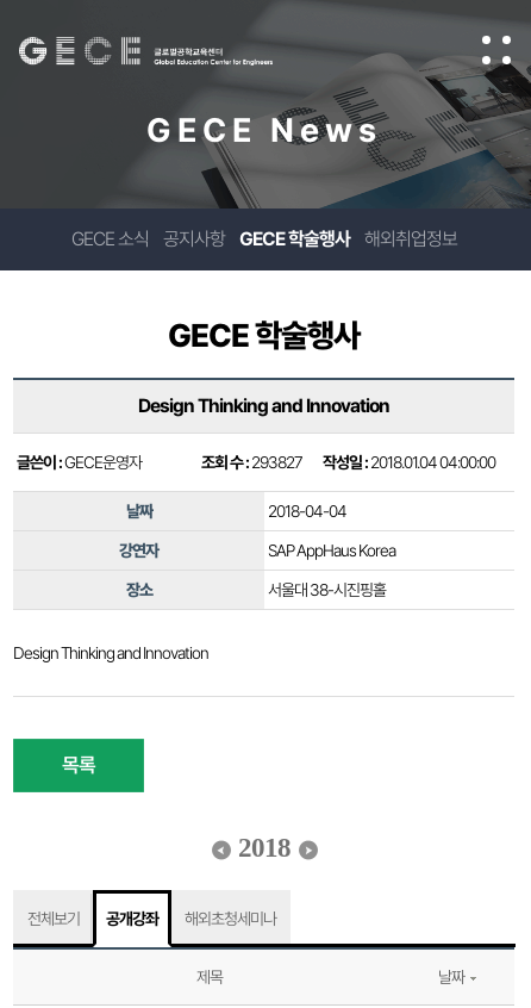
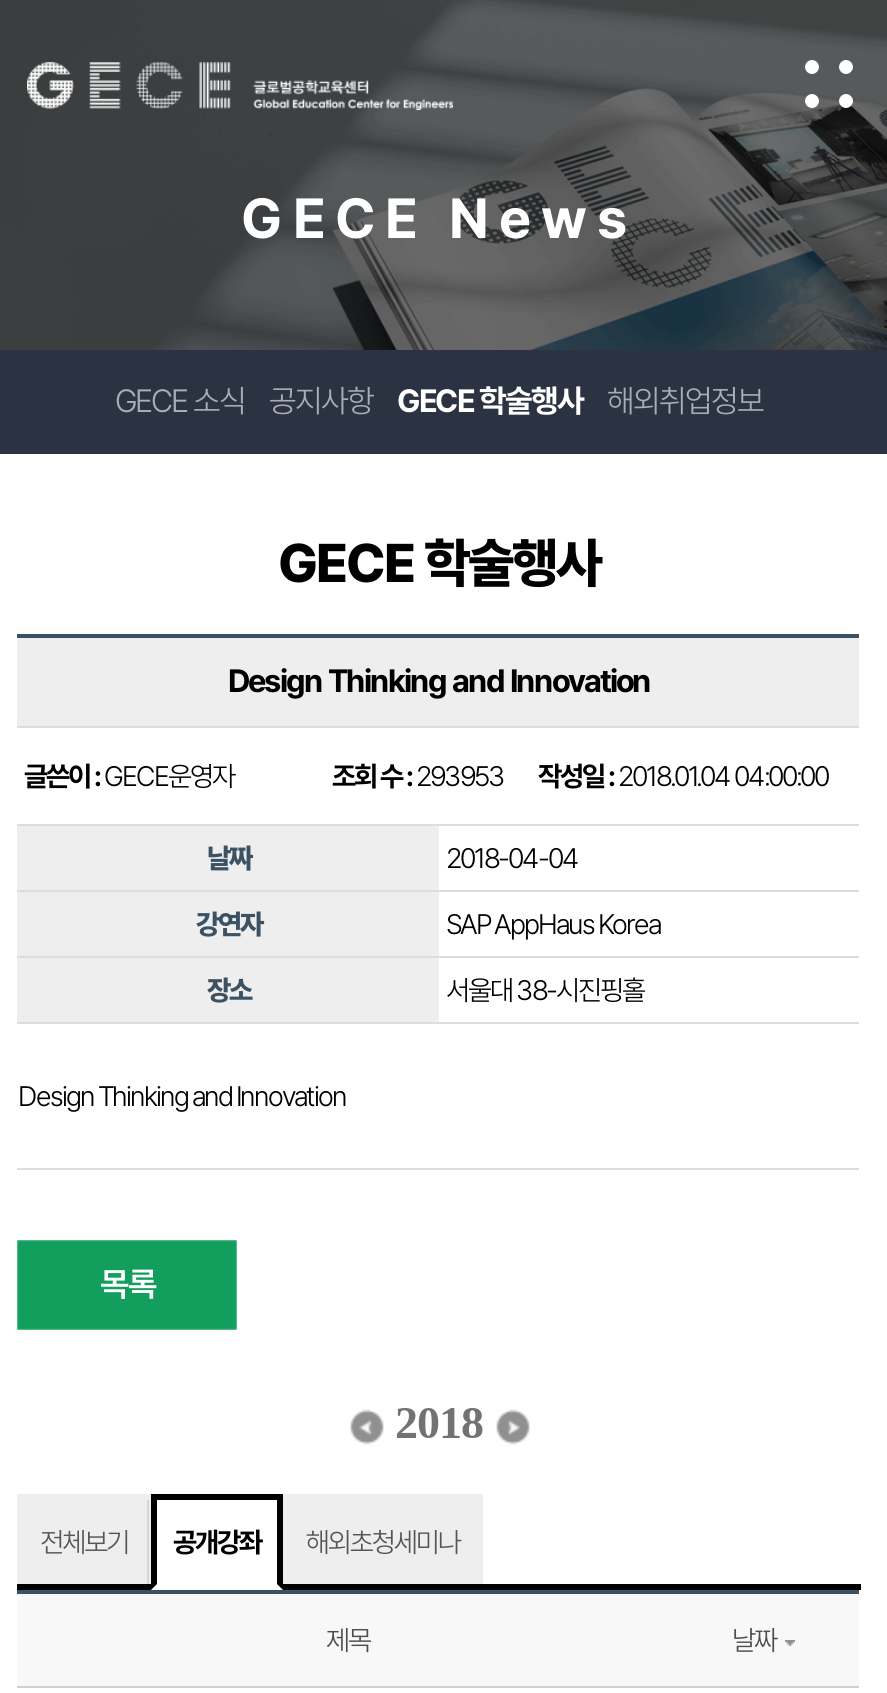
[202,453,496,472] 조회 수 : 293827 작성일 : 2018.01.04 04:00:00 -> [332,760,828,792] 조회 수 : 293953 작성일 : 2018.01.04 04:00:00

